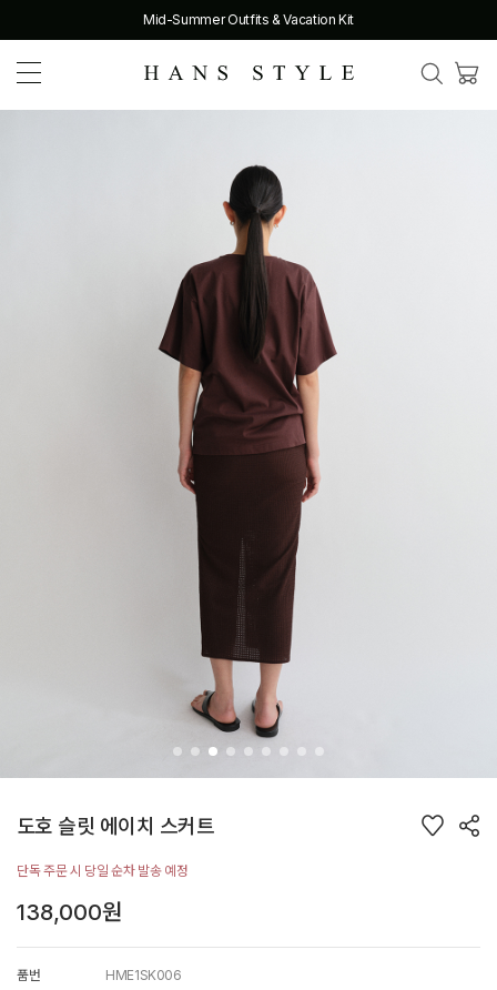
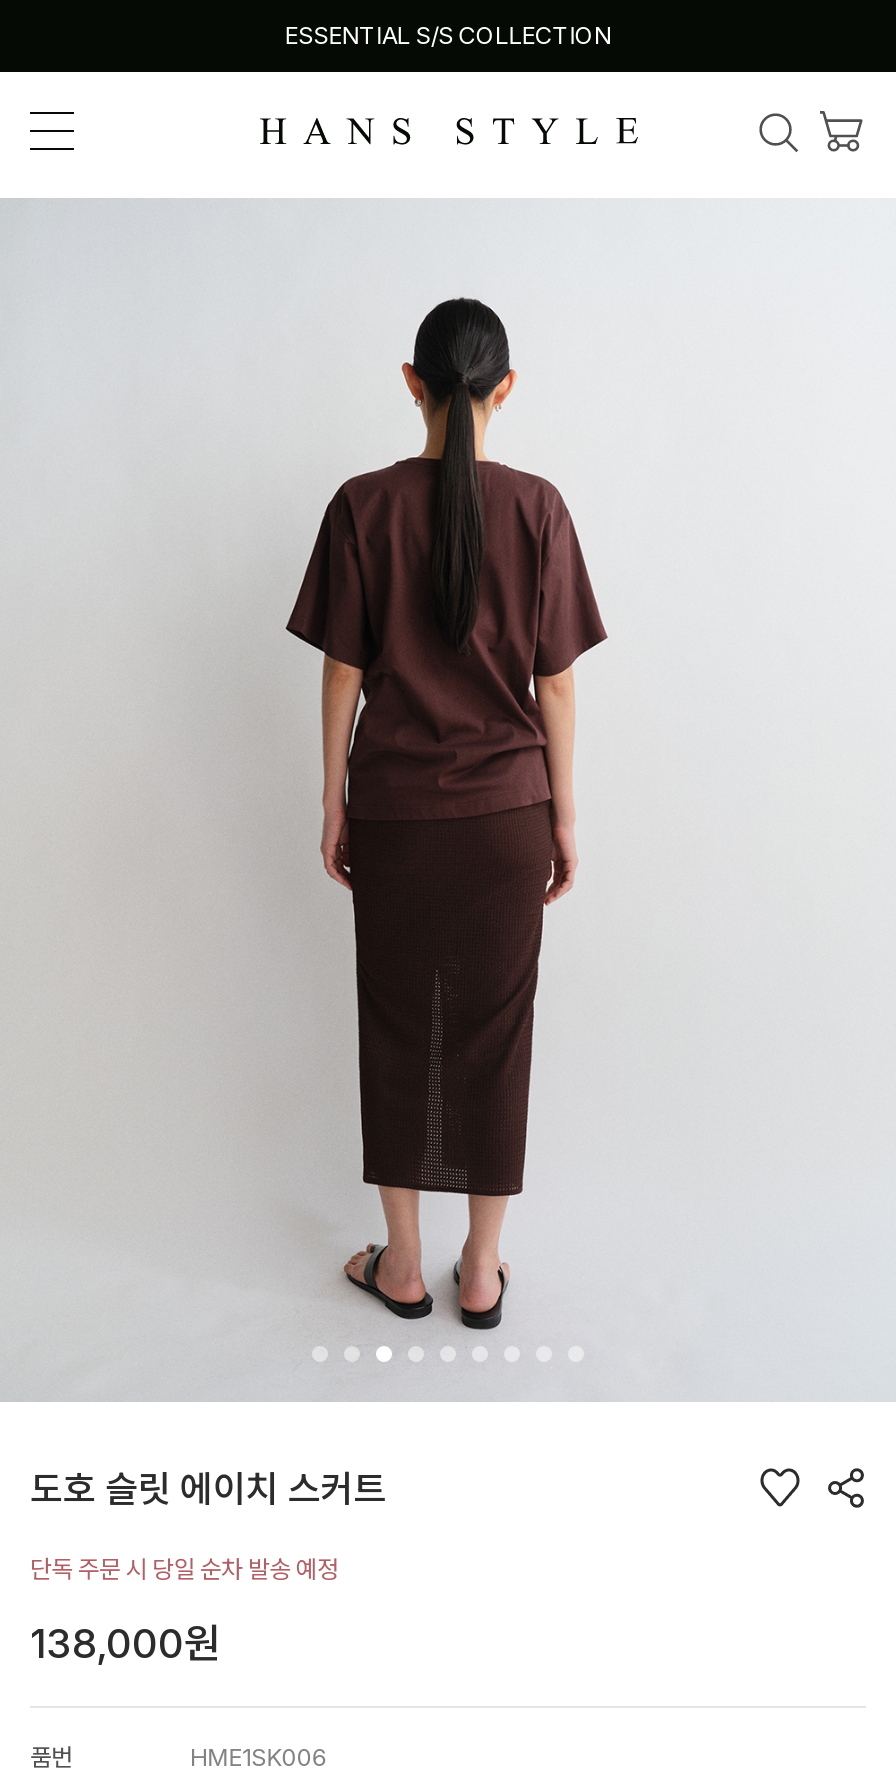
[143,11,354,28] Mid-Summer Outfits & Vacation Kit -> [285,20,611,50] ESSENTIAL S/S COLLECTION

